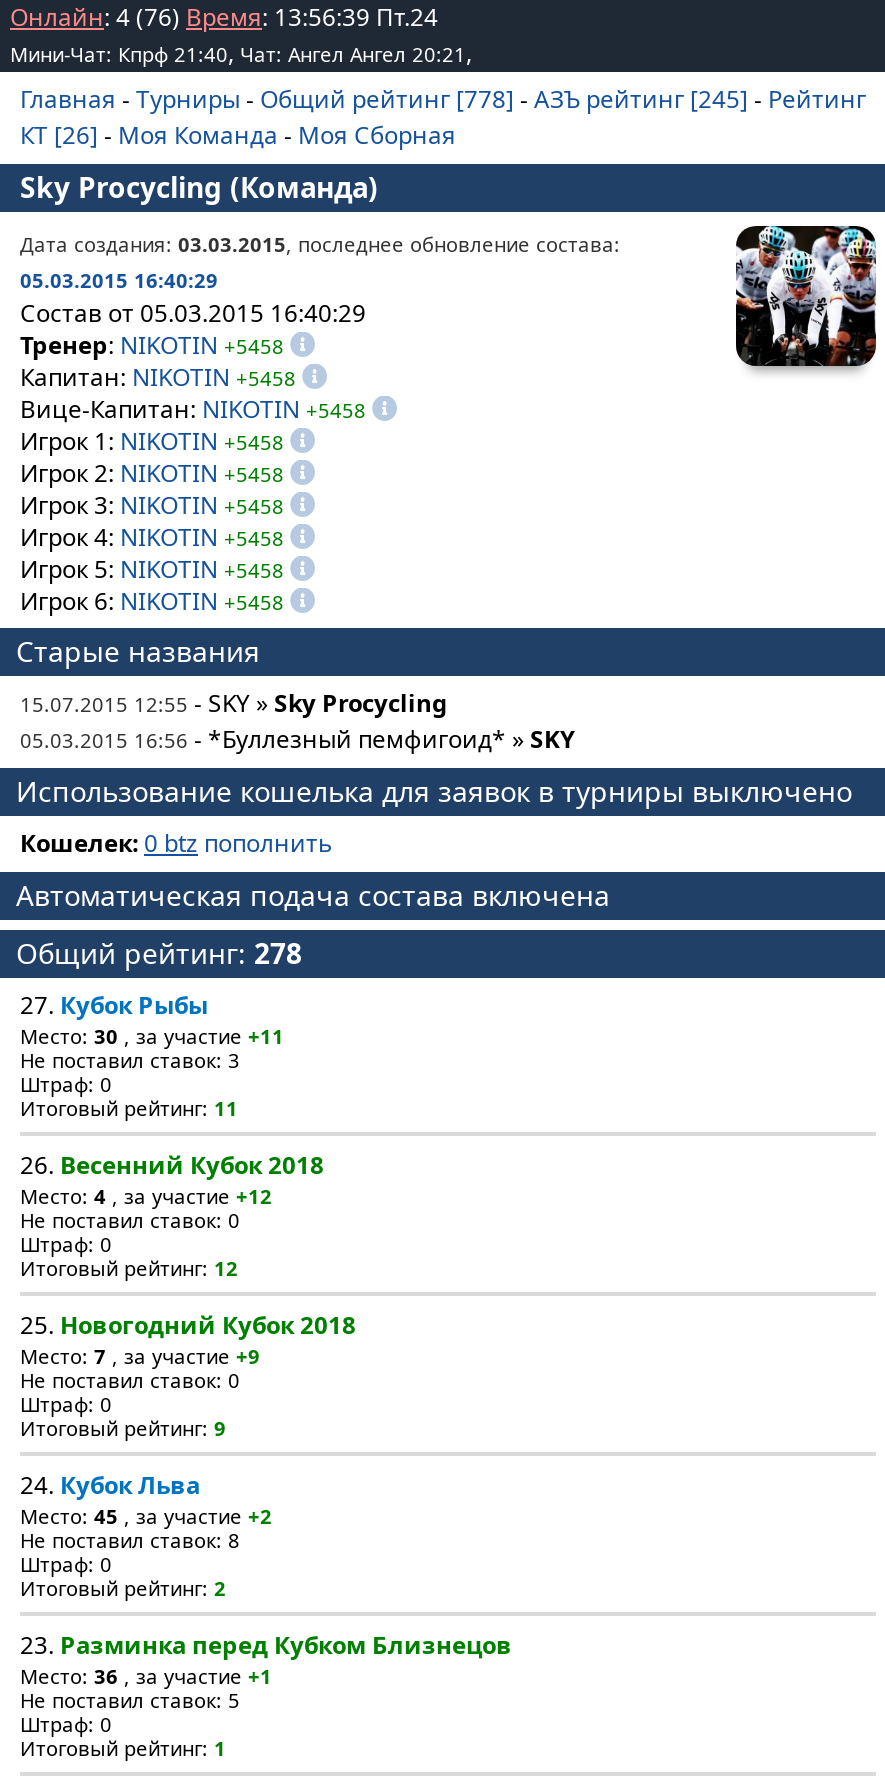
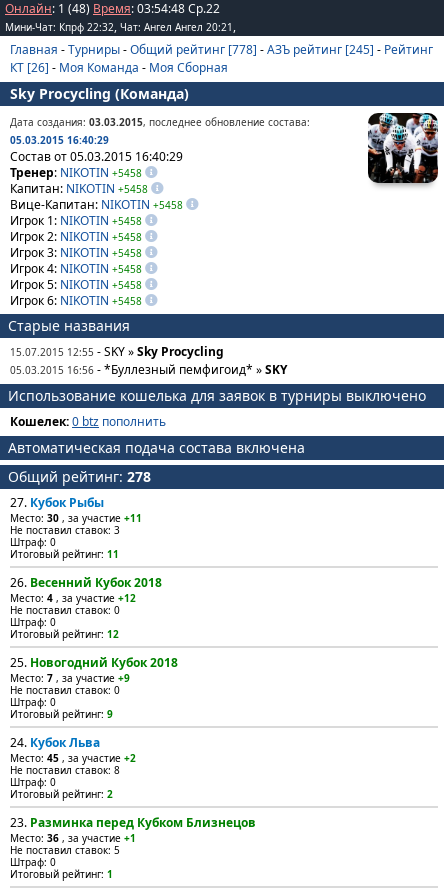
[10,0,438,34] Онлайн: 4 (76) Время: 13:56:39 Пт.24 -> [5,0,220,17] Онлайн: 1 (48) Время: 03:54:48 Ср.22
[10,36,472,70] Мини-Чат: Кпрф 21:40, Чат: Ангел Ангел 20:21, -> [5,18,236,35] Мини-Чат: Кпрф 22:32, Чат: Ангел Ангел 20:21,

